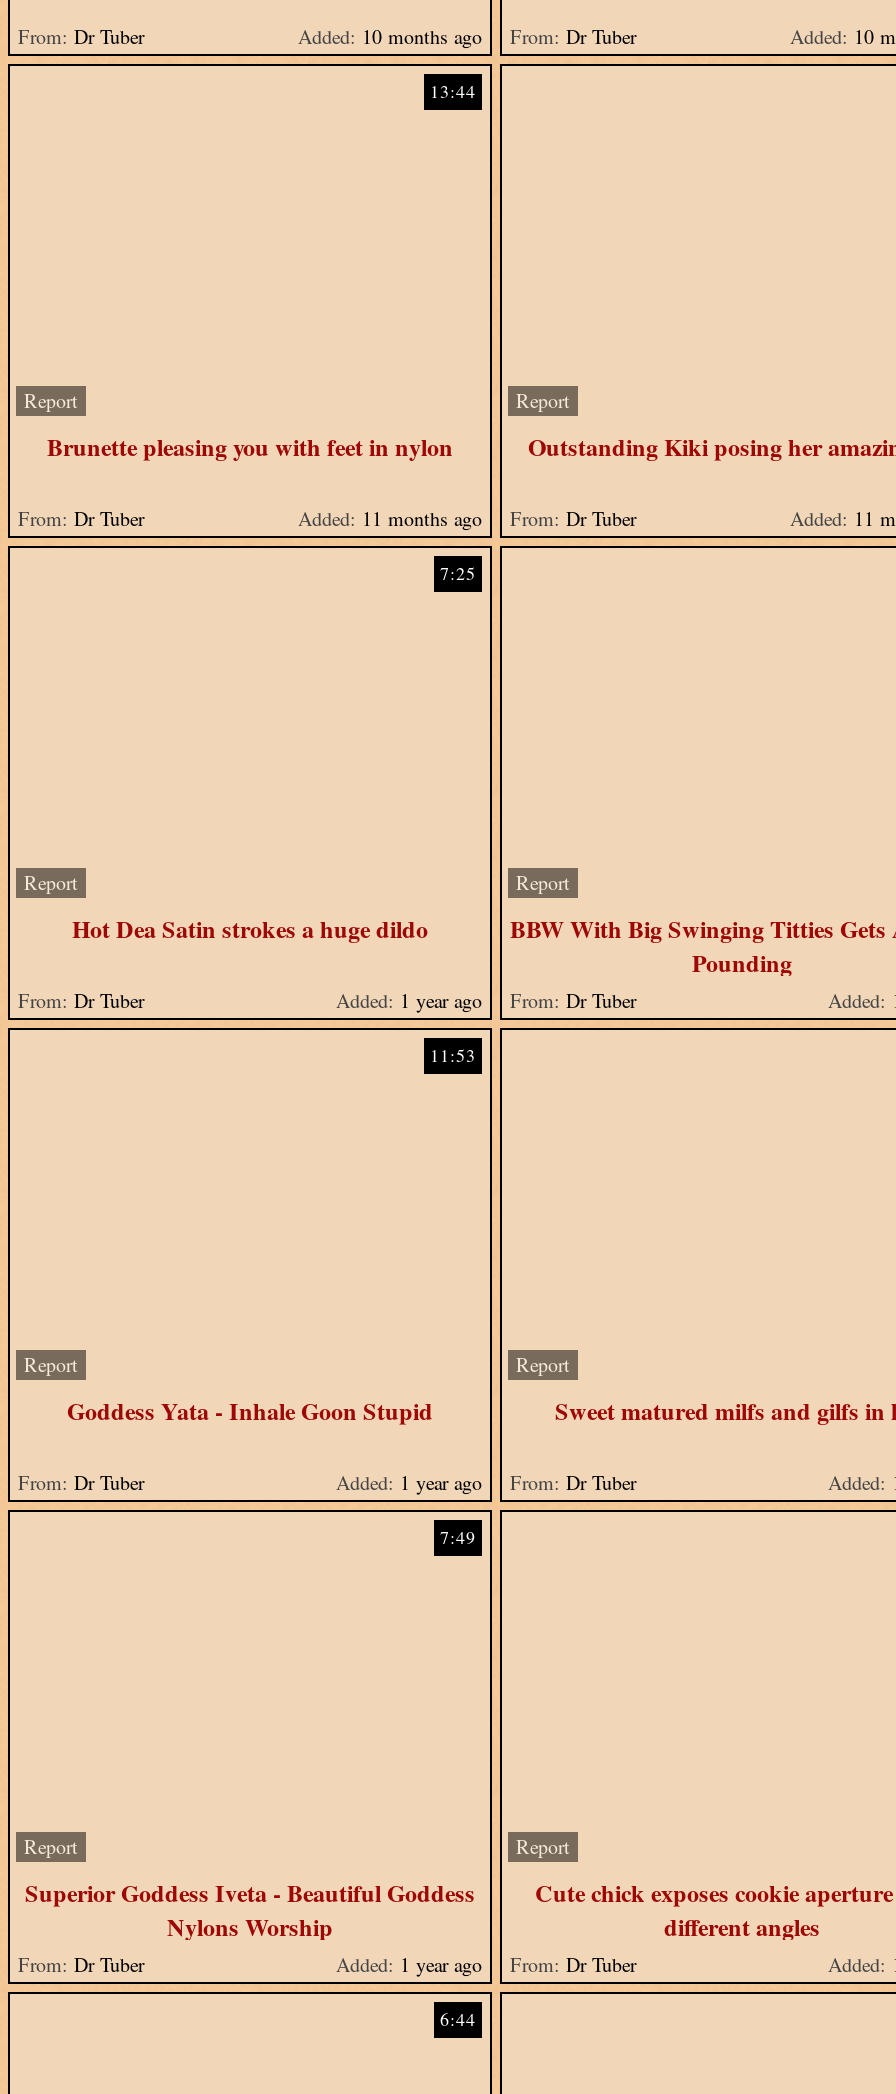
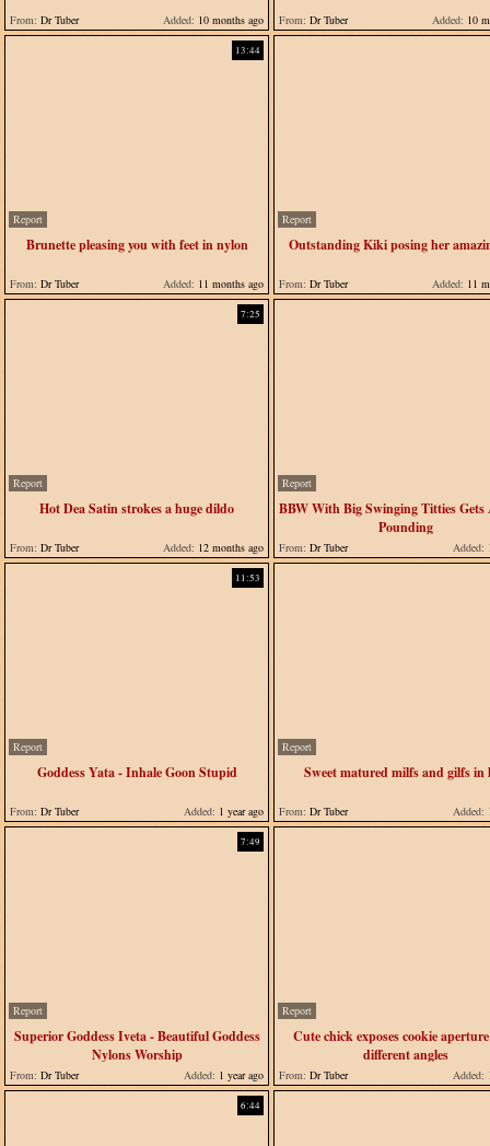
[336,986,482,1014] Added: 1 year ago -> [163,540,264,555] Added: 12 months ago

